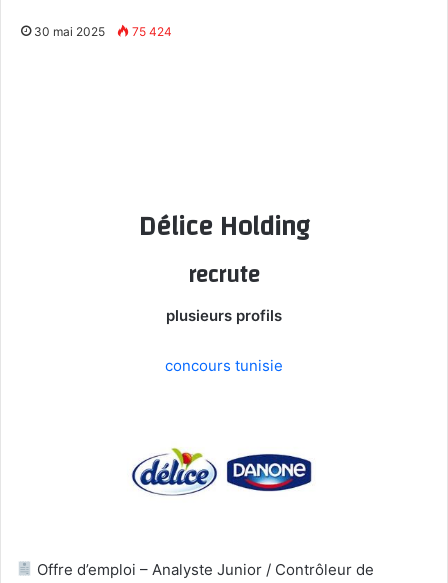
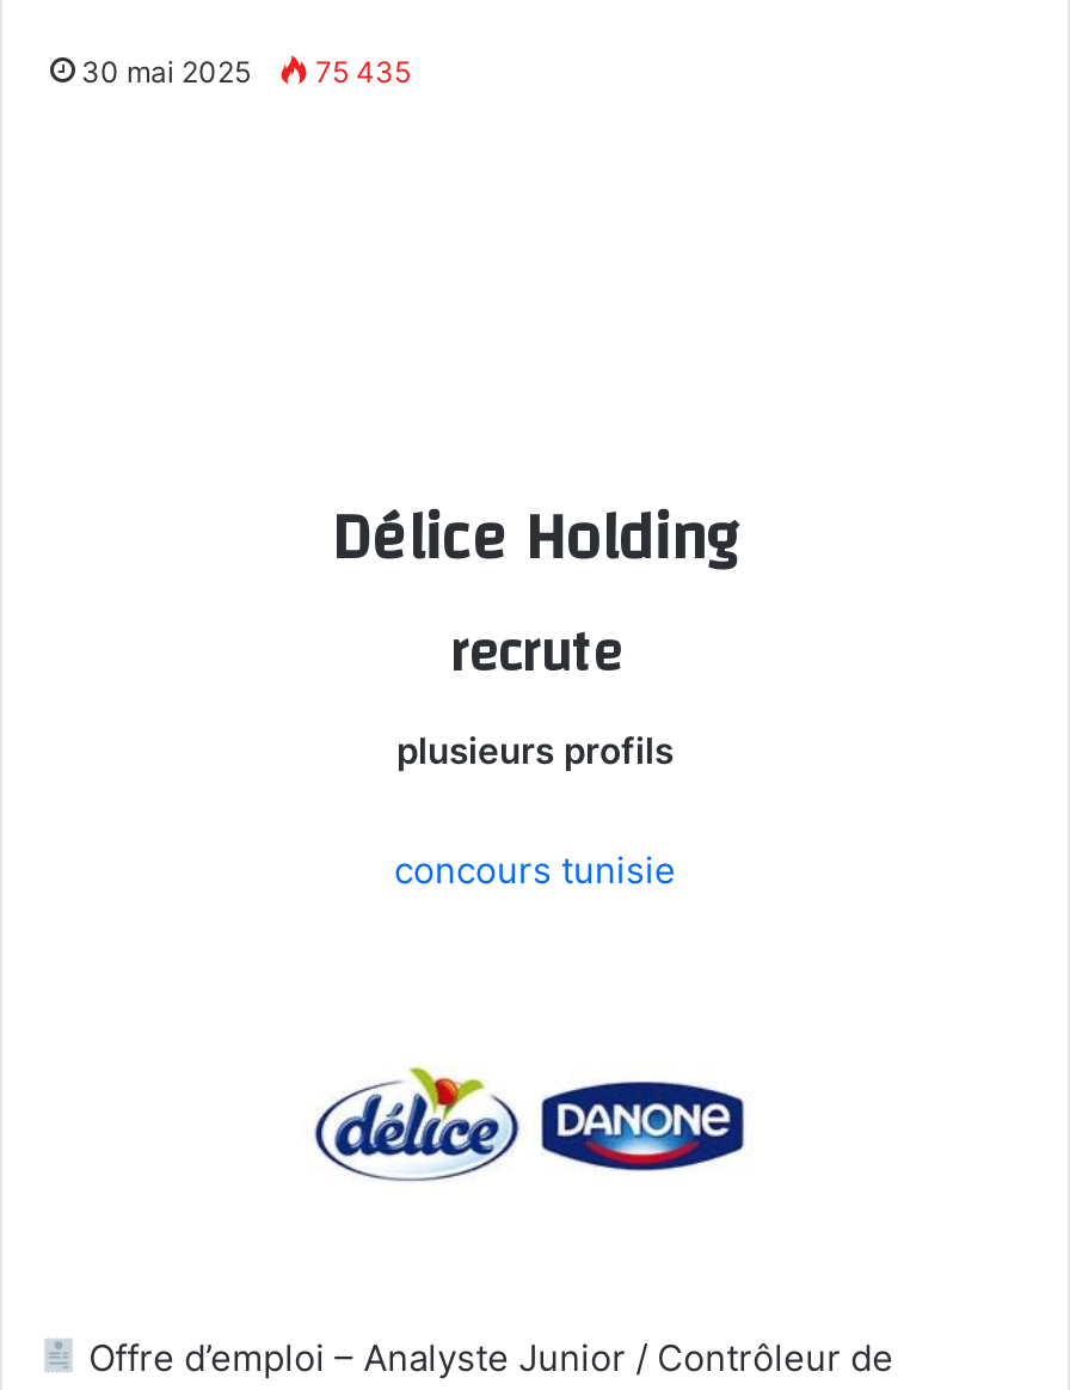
[34,24,172,39] 30 mai 2025 75 424 -> [81,53,411,89] 30 mai 2025 75 435

